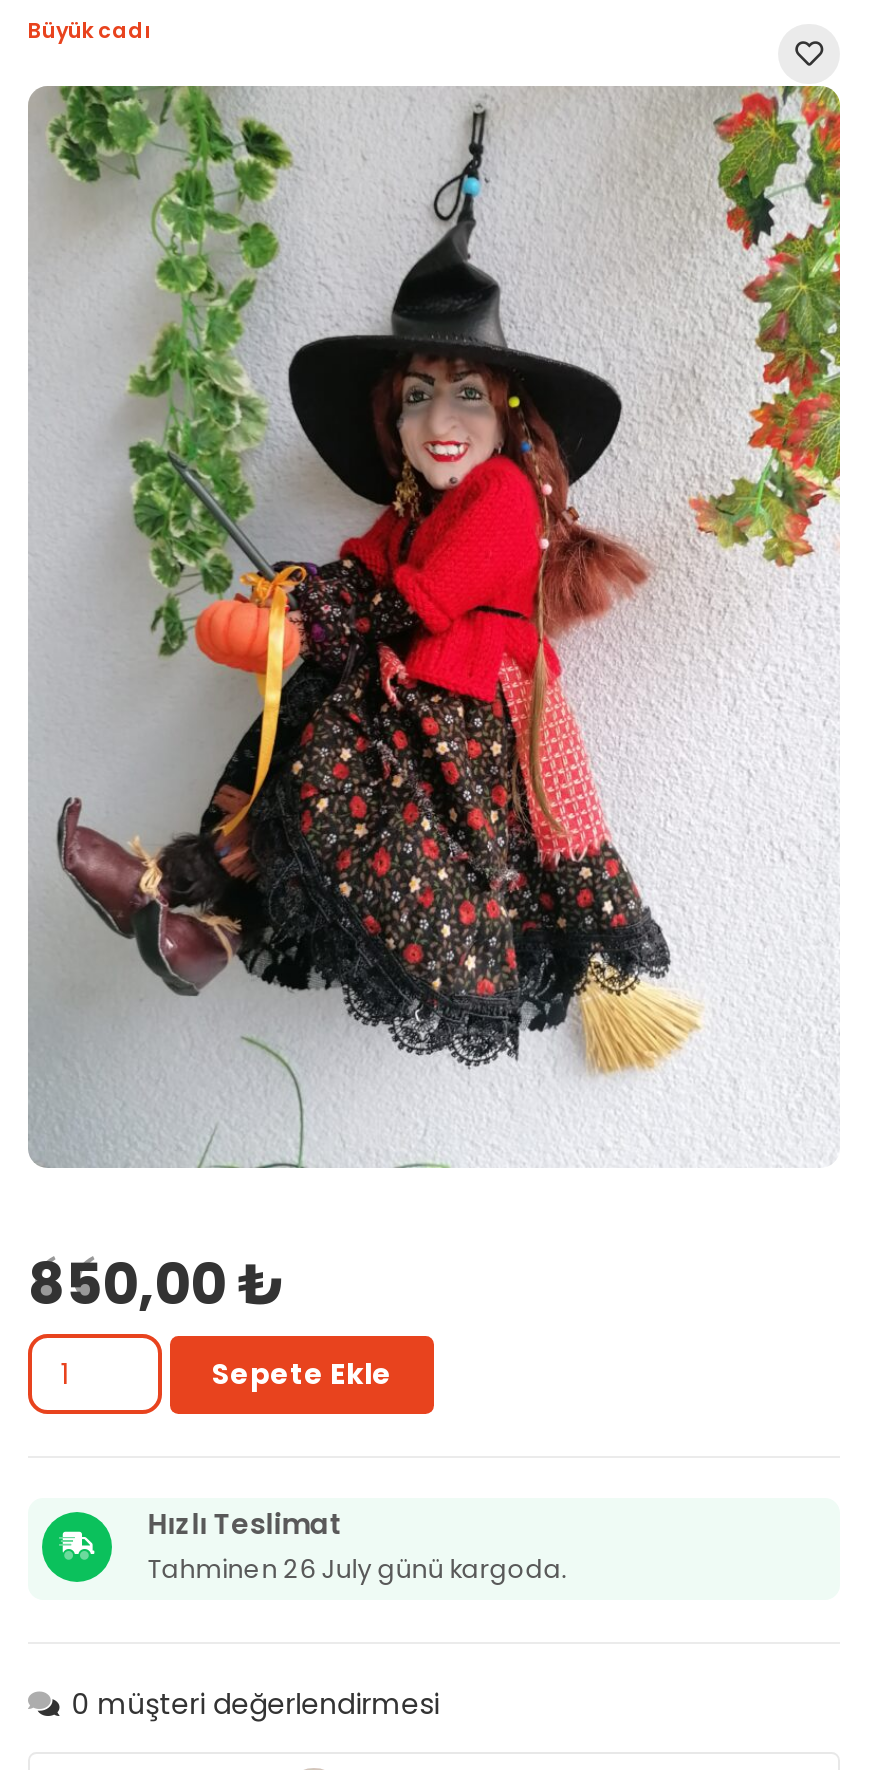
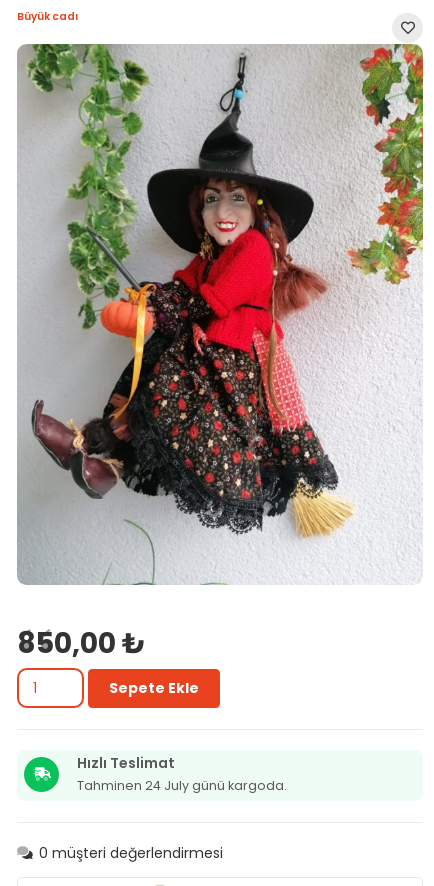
[148,1551,568,1585] Tahminen 26 July günü kargoda. -> [77,776,287,793] Tahminen 24 July günü kargoda.

